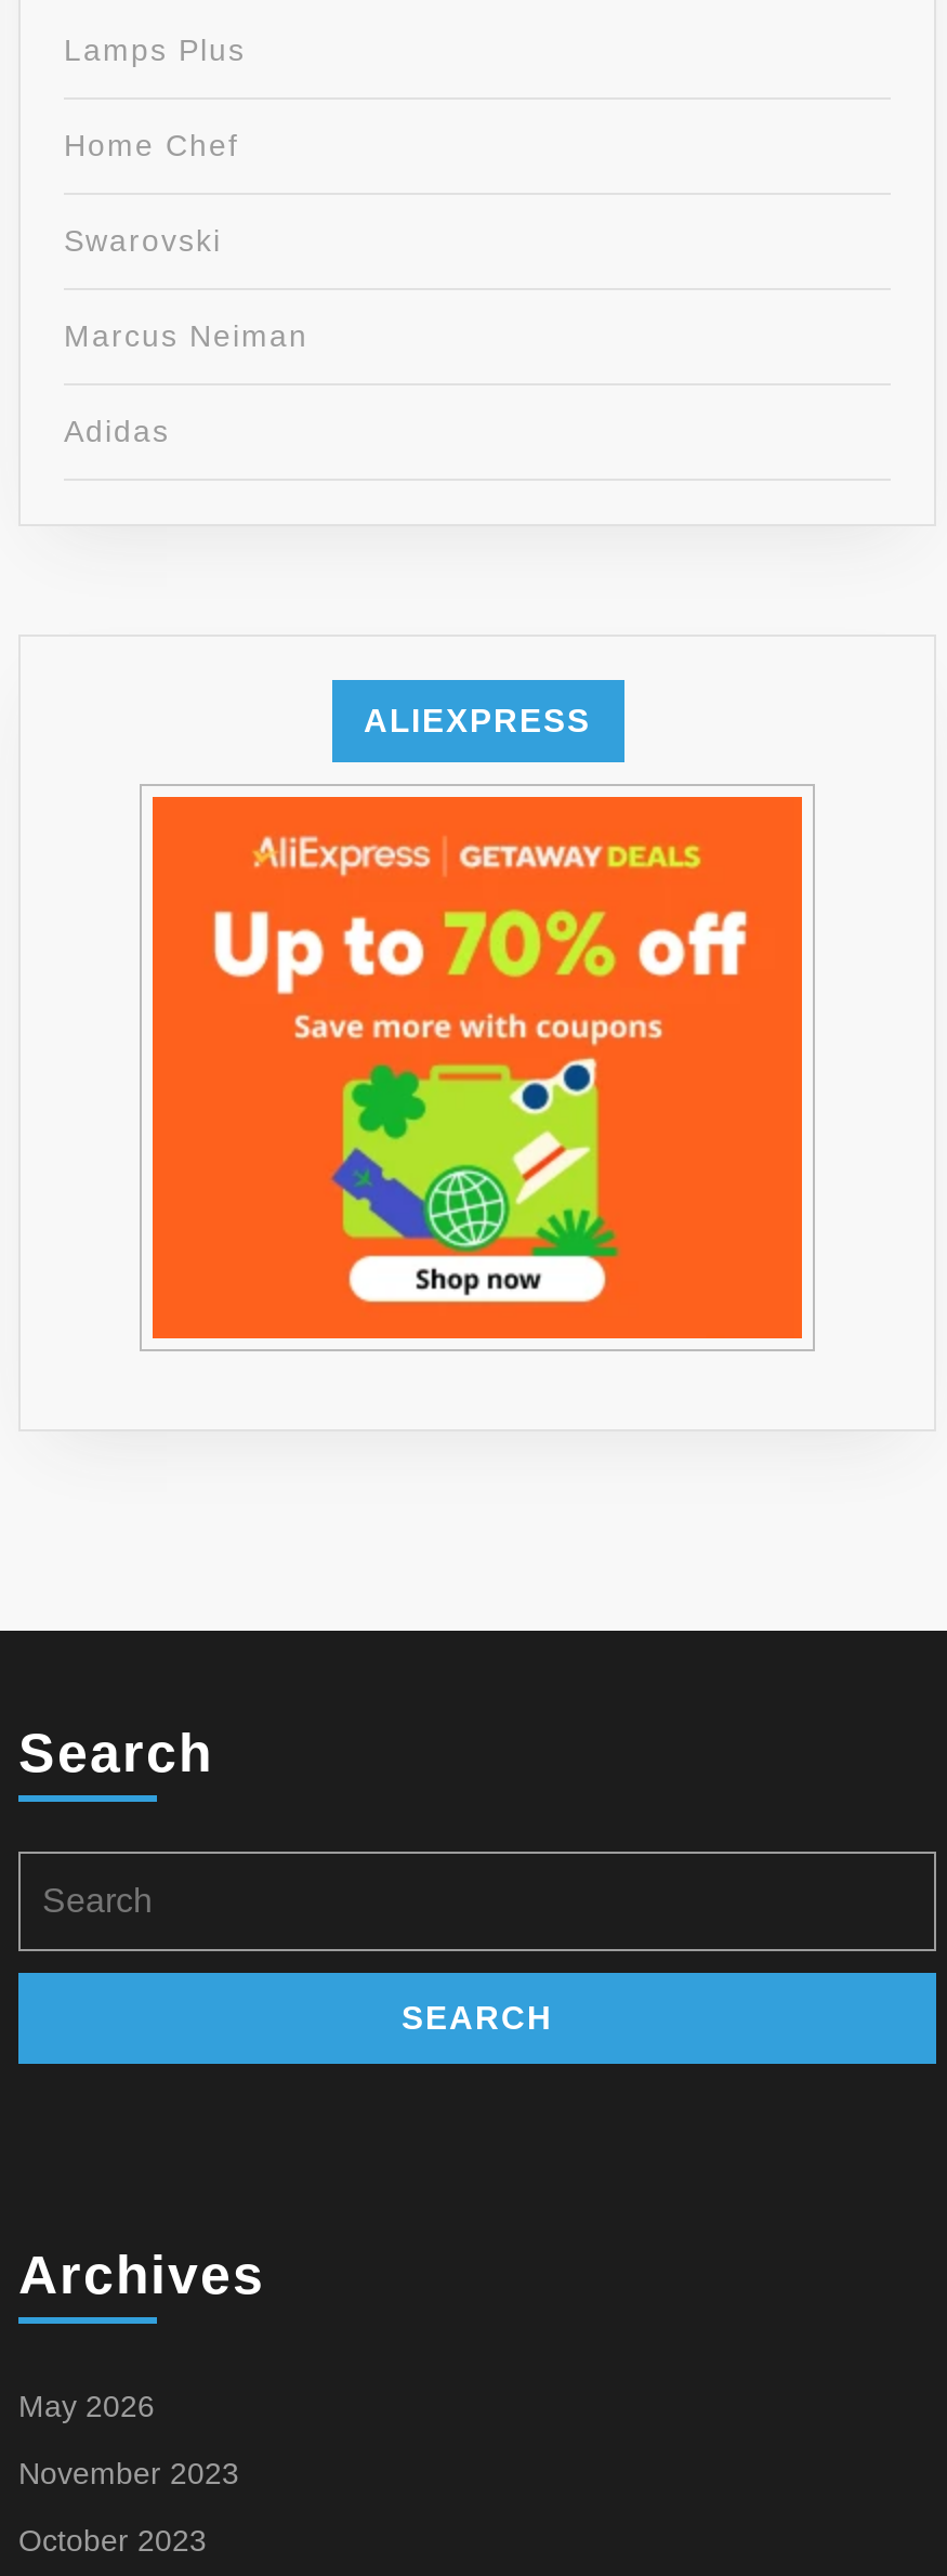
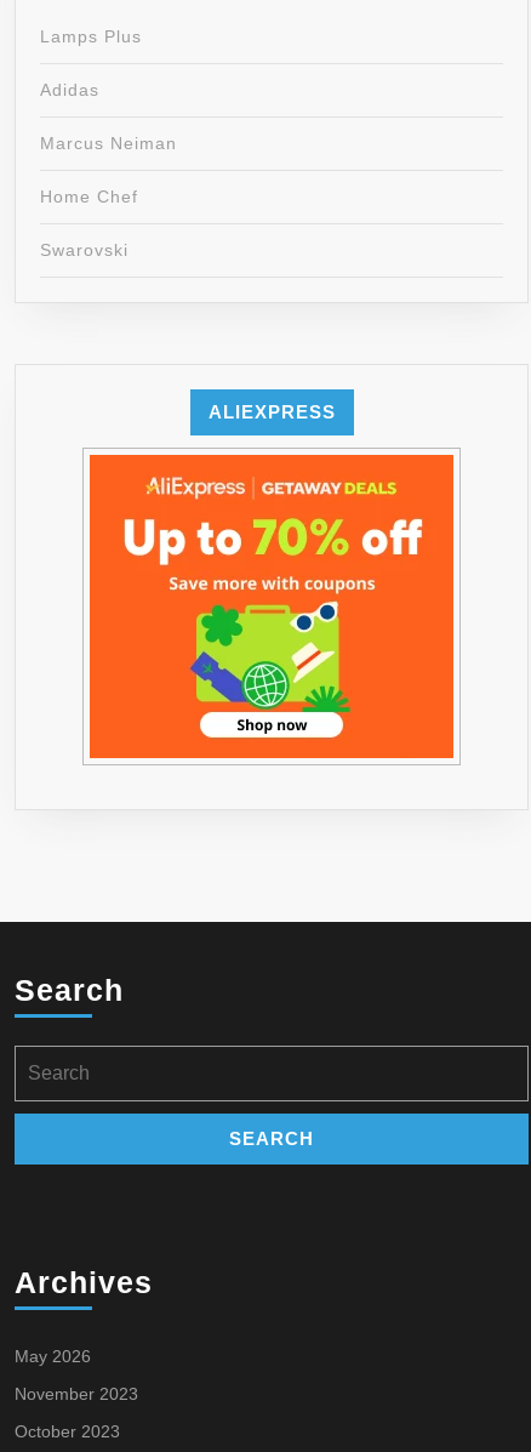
moved [64,128,239,258] -> [40,187,138,260]: Home Chef | Swarovski
moved [64,319,308,448] -> [40,80,177,153]: Adidas | Marcus Neiman

